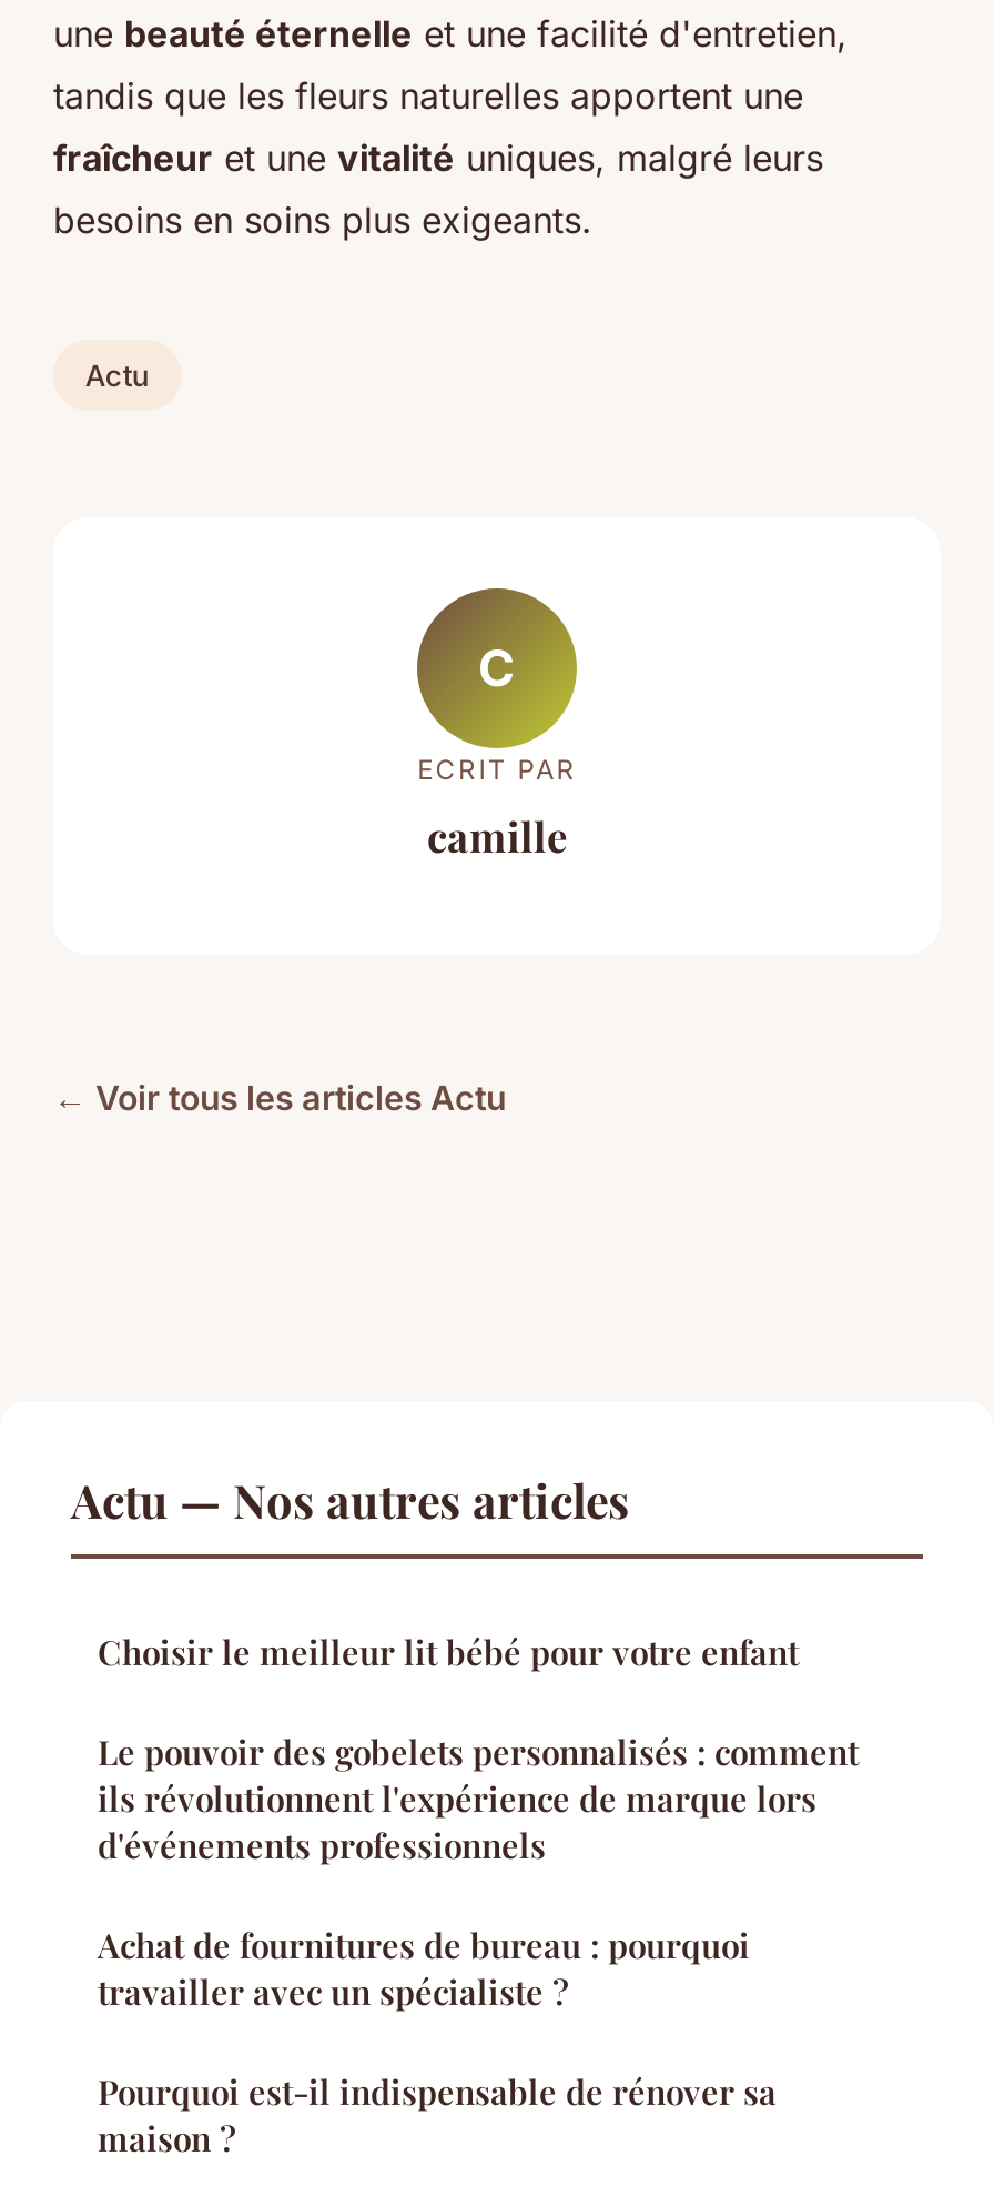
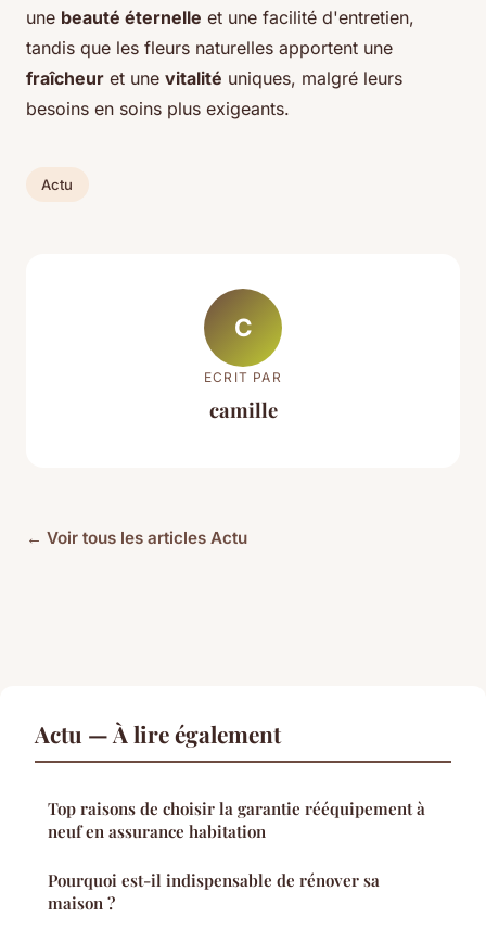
[71,1467,859,2014] Actu — Nos autres articles | Choisir le meilleur lit bébé pour votre enfant | Le pouvoir des gobelets personnalisés : comment | ils révolutionnent l'expérience de marque lors | d'événements professionnels | Achat de fournitures de bureau : pourquoi | travailler avec un spécialiste ? -> [35,718,425,842] Actu — À lire également | Top raisons de choisir la garantie rééquipement à | neuf en assurance habitation

